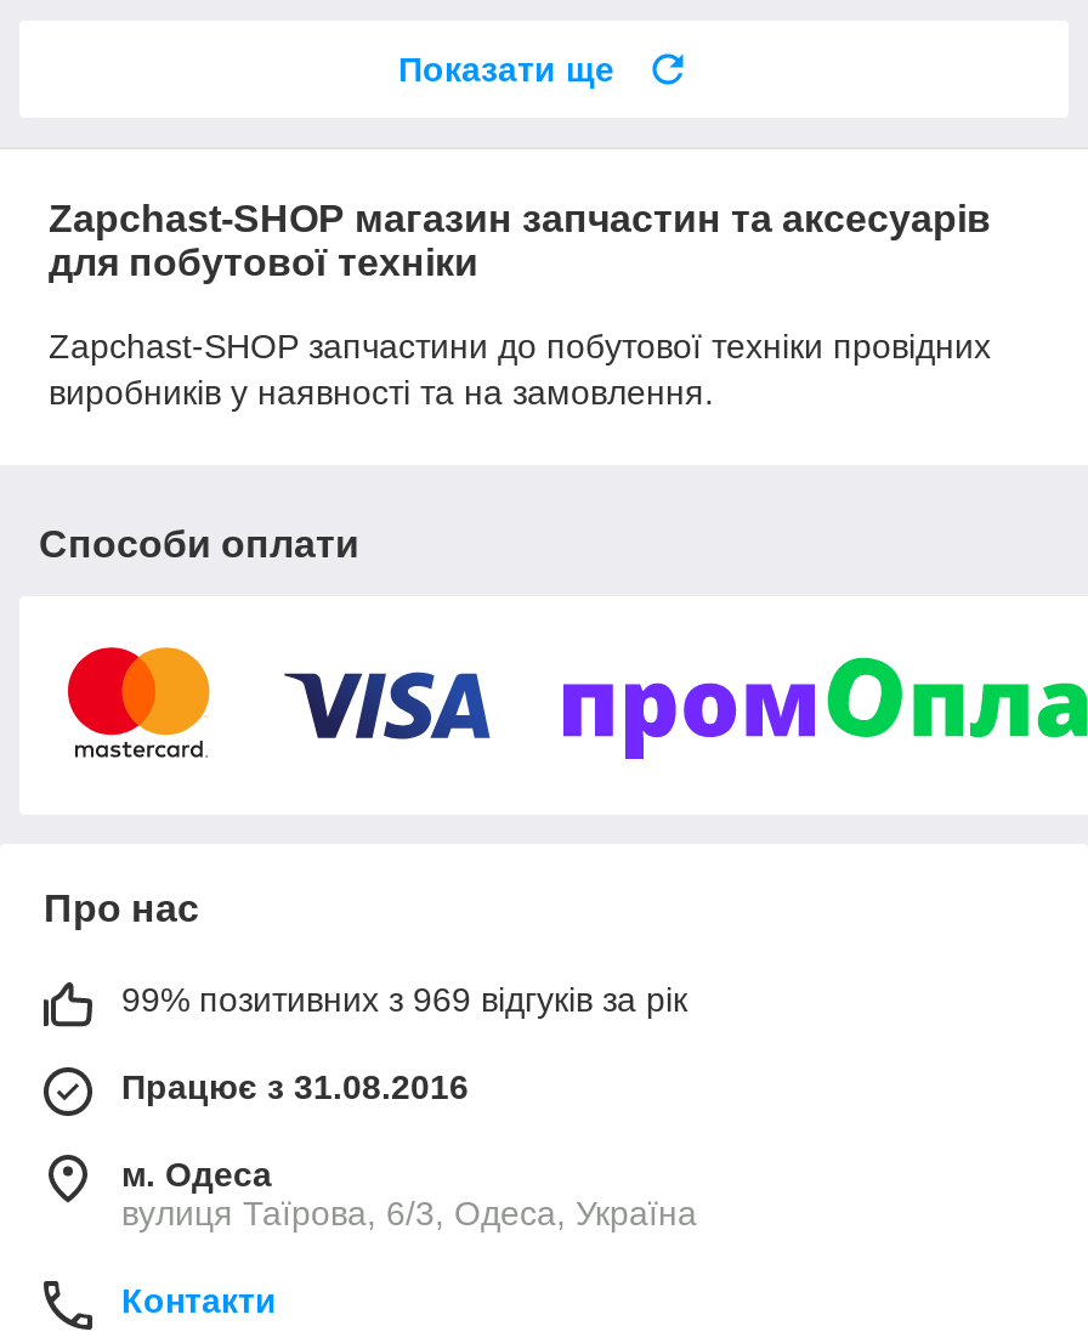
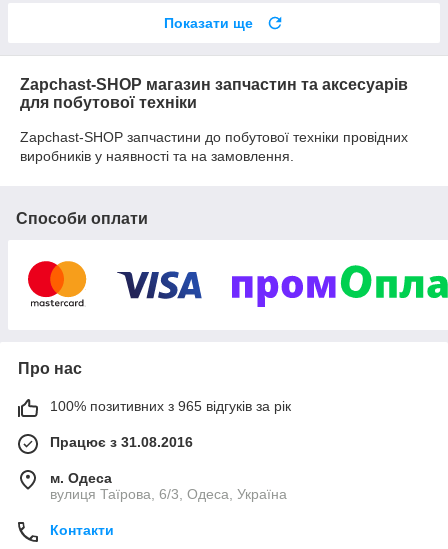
[121,980,687,1019] 99% позитивних з 969 відгуків за рік -> [50,398,291,414] 100% позитивних з 965 відгуків за рік

